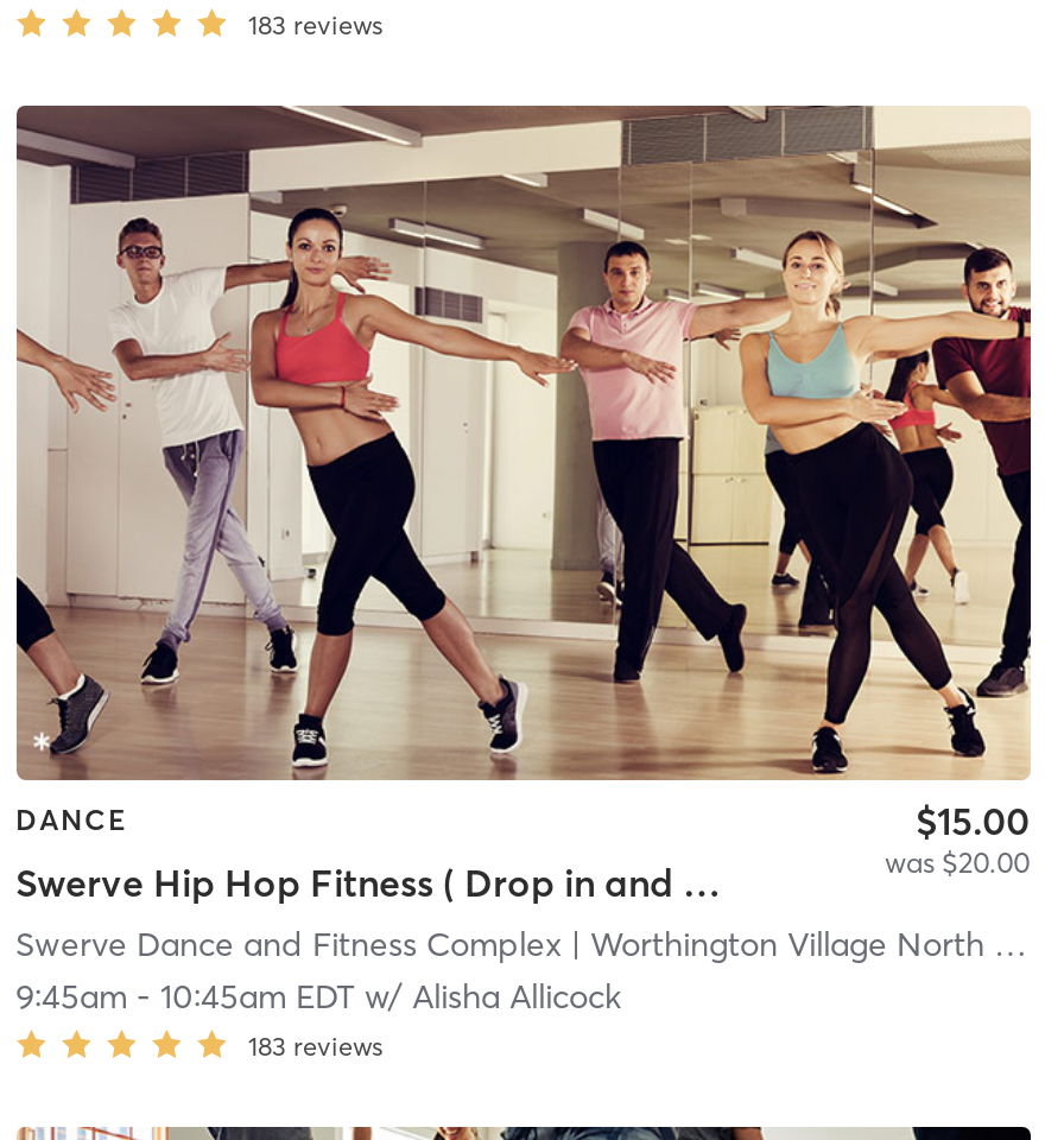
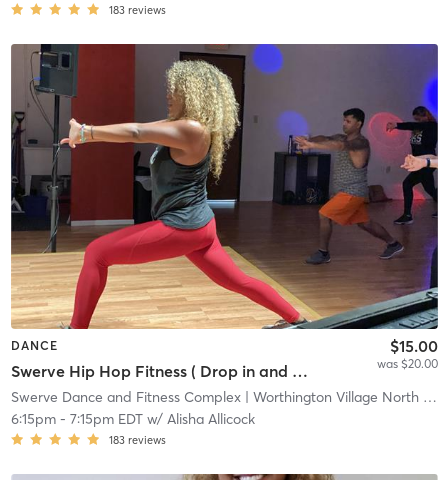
[14,104,1033,781] [image] -> [10,43,439,330] [image]
[15,974,621,1017] 9:45am - 10:45am EDT w/ Alisha Allicock -> [10,410,254,428] 6:15pm - 7:15pm EDT w/ Alisha Allicock

